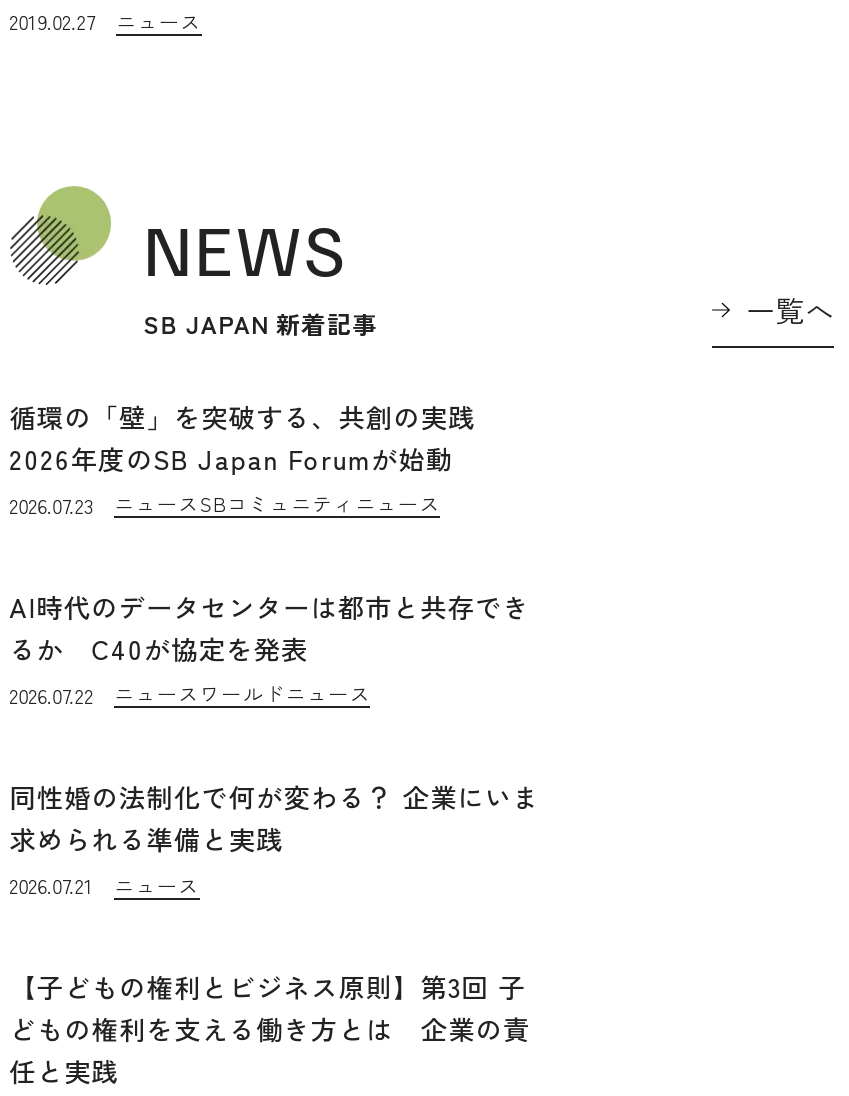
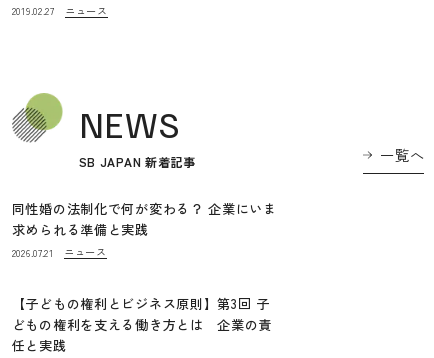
[9,397,530,710] 循環の「壁」を突破する、共創の実践 | 2026年度のSB Japan Forumが始動 | 2026.07.23 | ニュースSBコミュニティニュース | AI時代のデータセンターは都市と共存でき | るか C40が協定を発表 | 2026.07.22 | ニュースワールドニュース -> none

